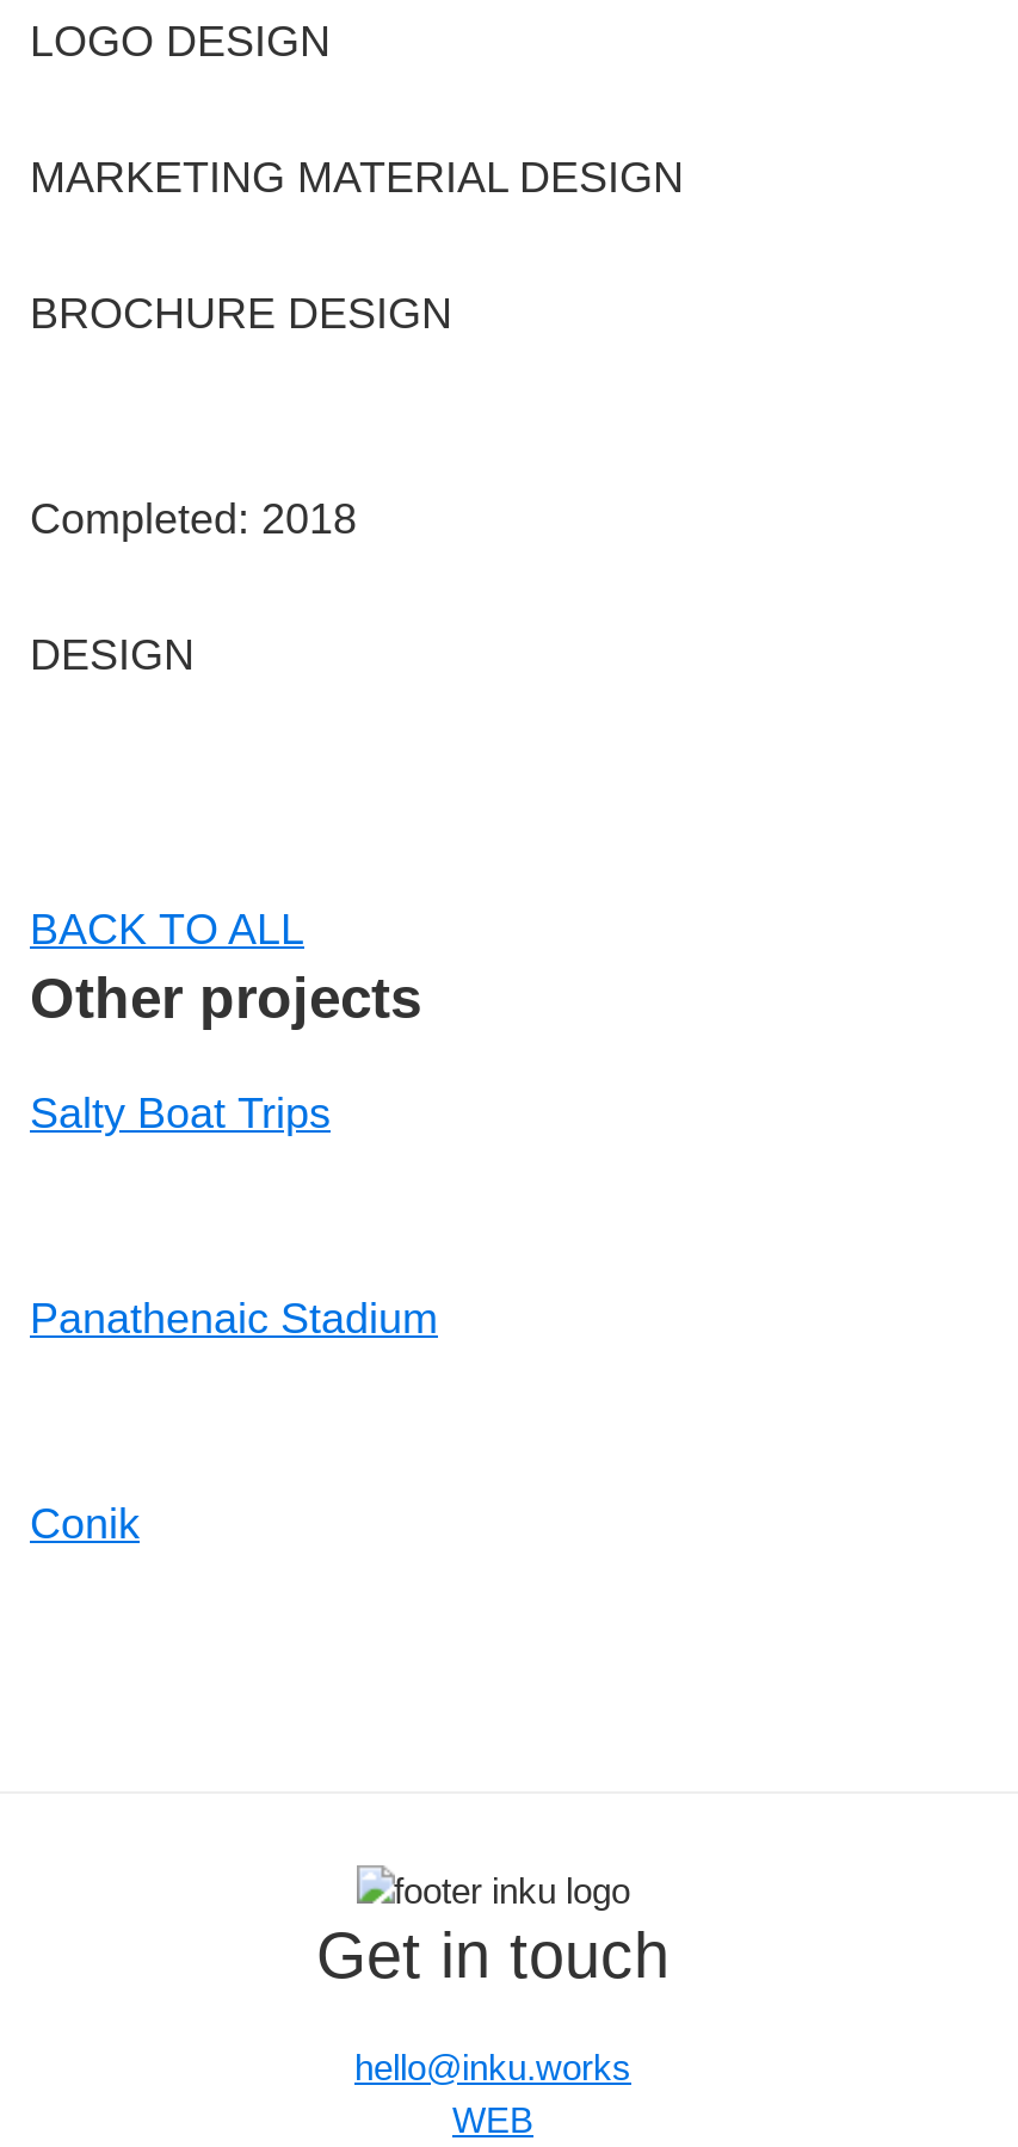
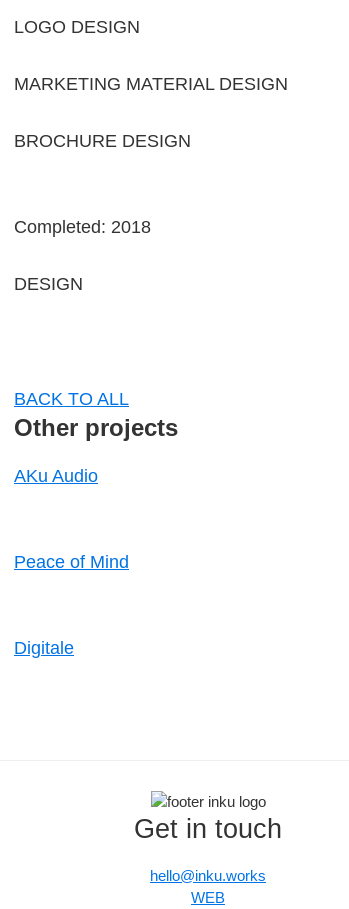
[30,1090,331,1137] Salty Boat Trips -> [14,466,98,486] AKu Audio
[30,1295,438,1343] Panathenaic Stadium -> [14,552,129,572] Peace of Mind
[30,1500,140,1548] Conik -> [14,638,74,658] Digitale

